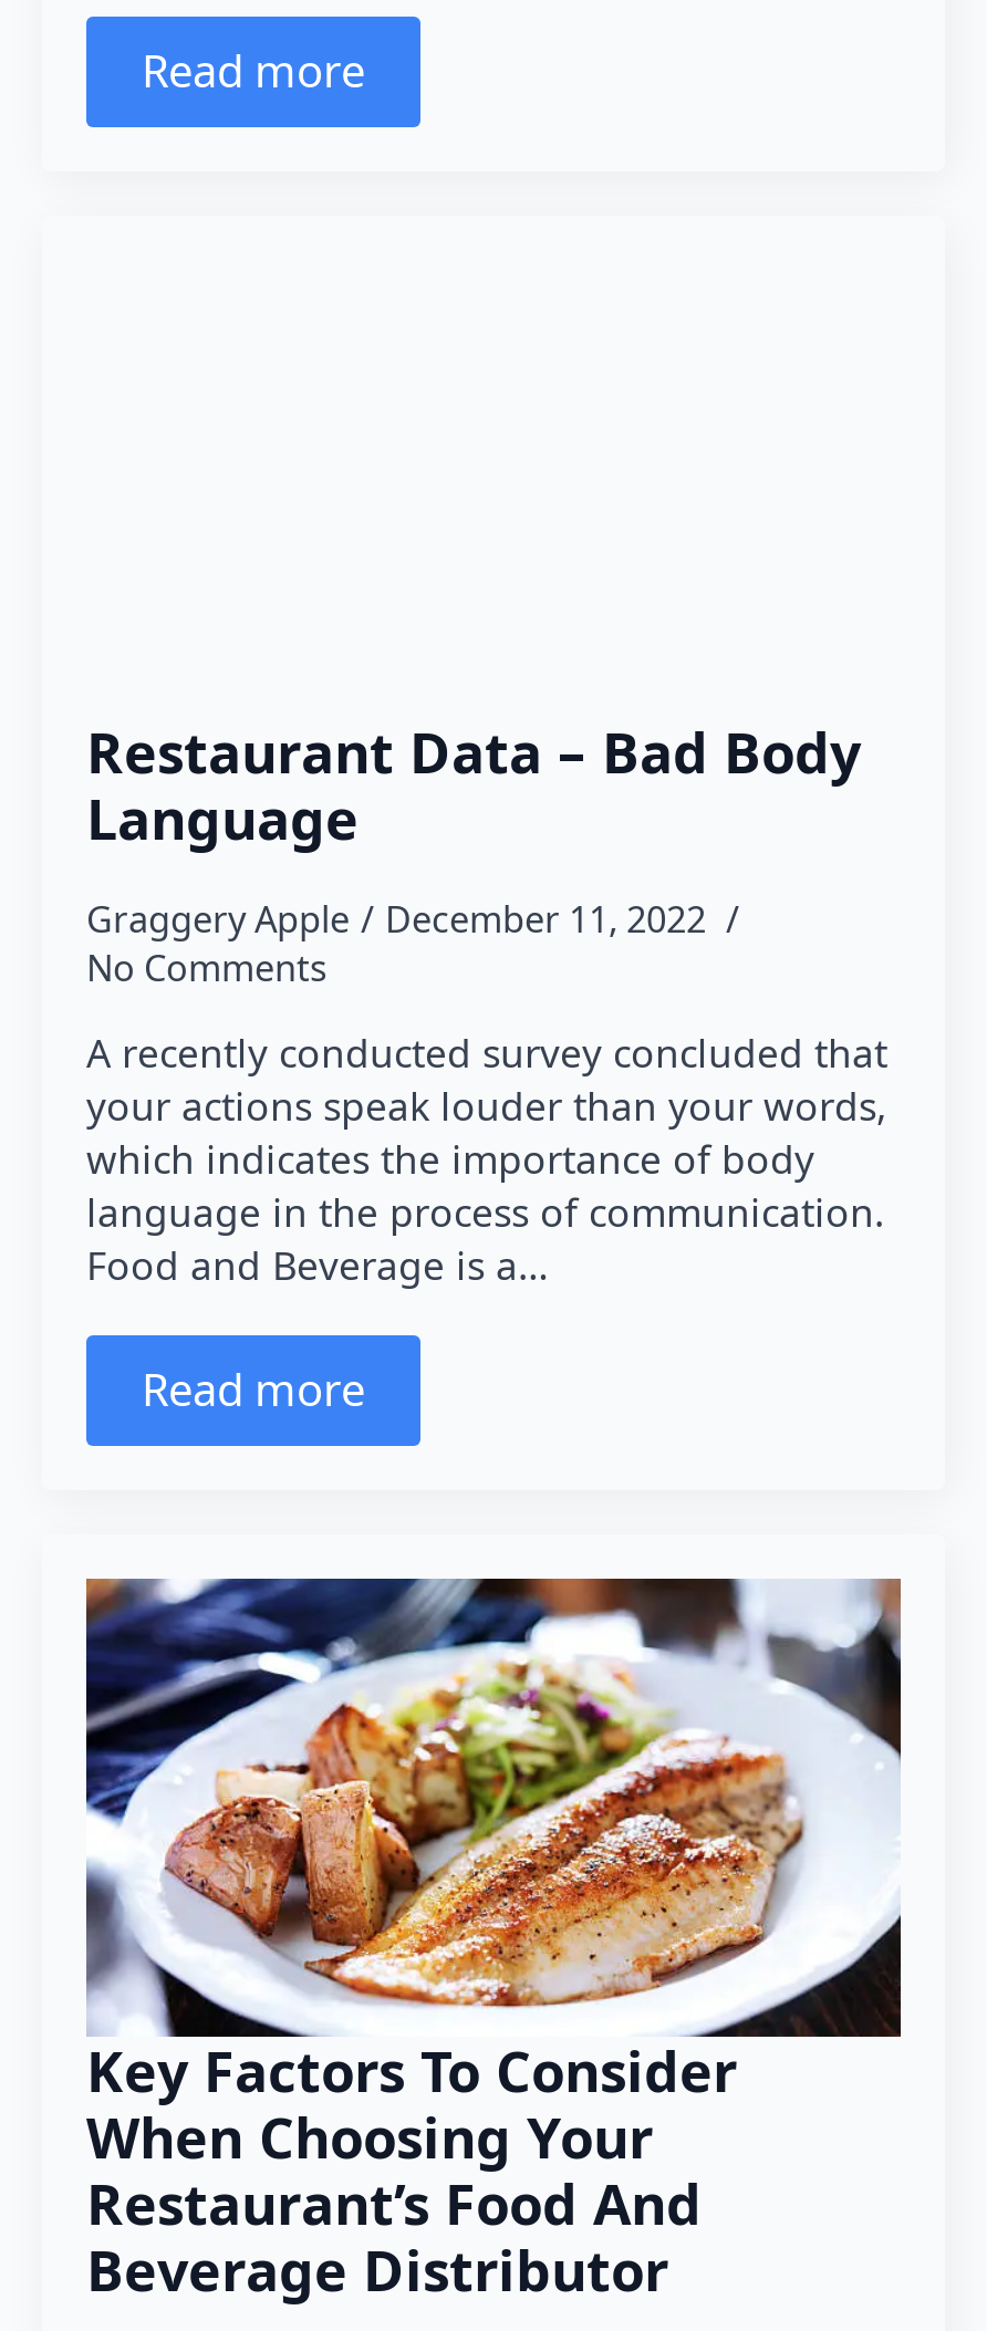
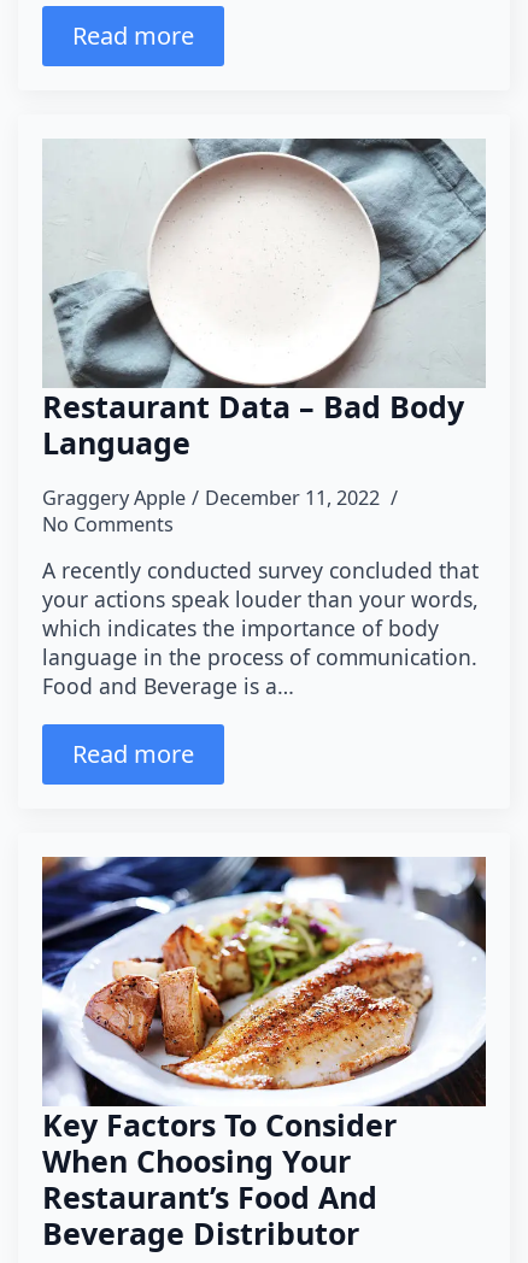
none -> [42,137,487,388] [image]

